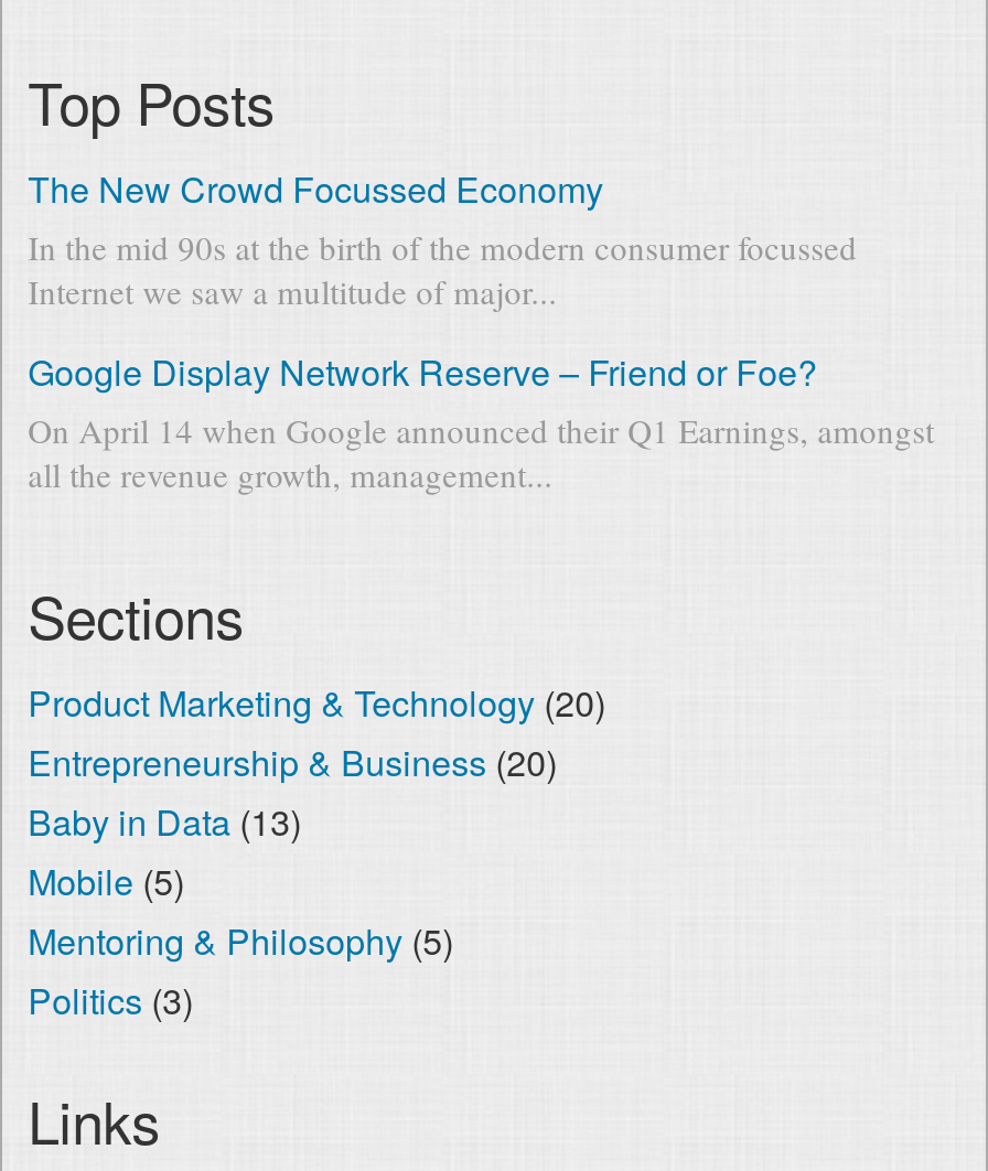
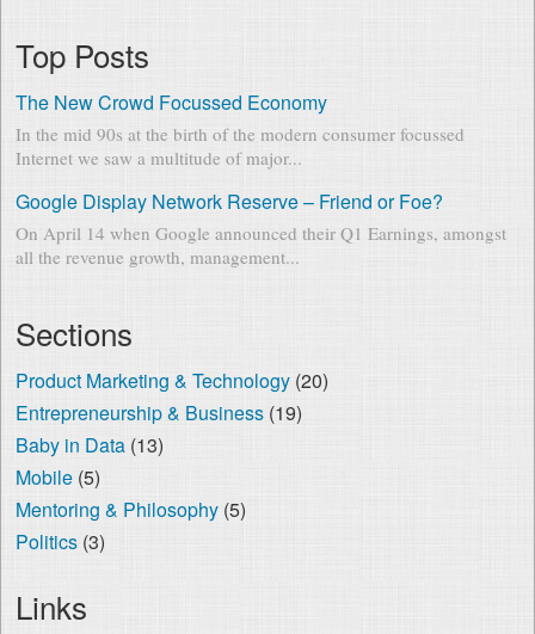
[28,736,557,786] Entrepreneurship & Business (20) -> [15,398,302,426] Entrepreneurship & Business (19)

